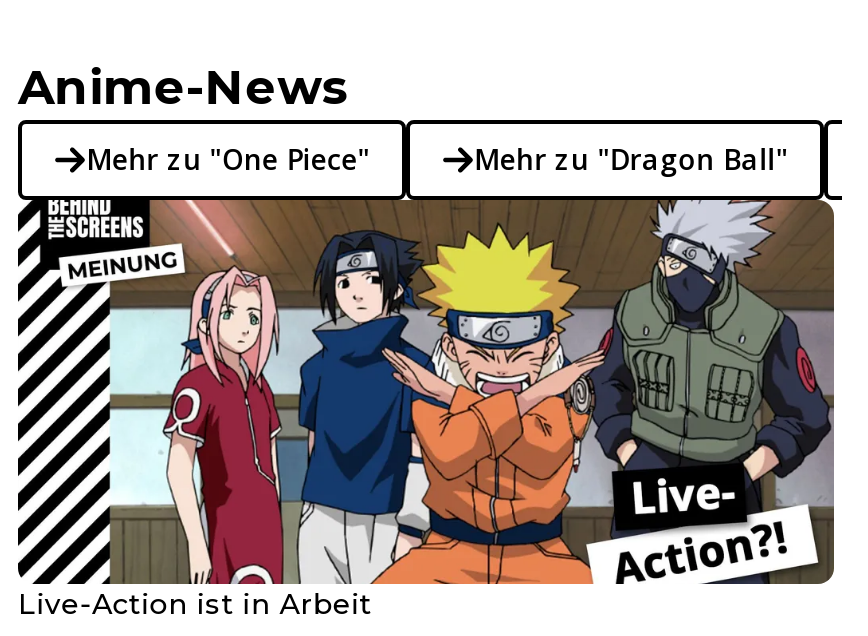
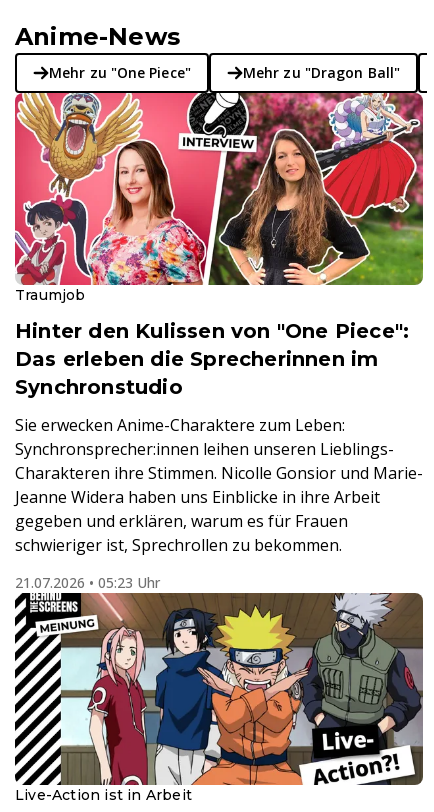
none -> [14,92,424,592] [image] | Traumjob | Hinter den Kulissen von "One Piece": | Das erleben die Sprecherinnen im | Synchronstudio | Sie erwecken Anime-Charaktere zum Leben: | Synchronsprecher:innen leihen unseren Lieblings- | Charakteren ihre Stimmen. Nicolle Gonsior und Marie- | Jeanne Widera haben uns Einblicke in ihre Arbeit | gegeben und erklären, warum es für Frauen | schwieriger ist, Sprechrollen zu bekommen. | 21.07.2026 • 05:23 Uhr

